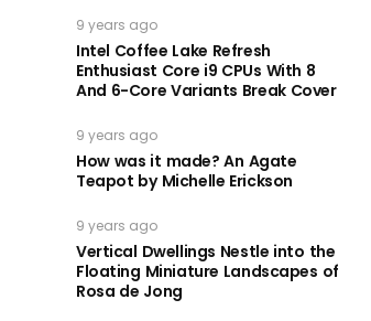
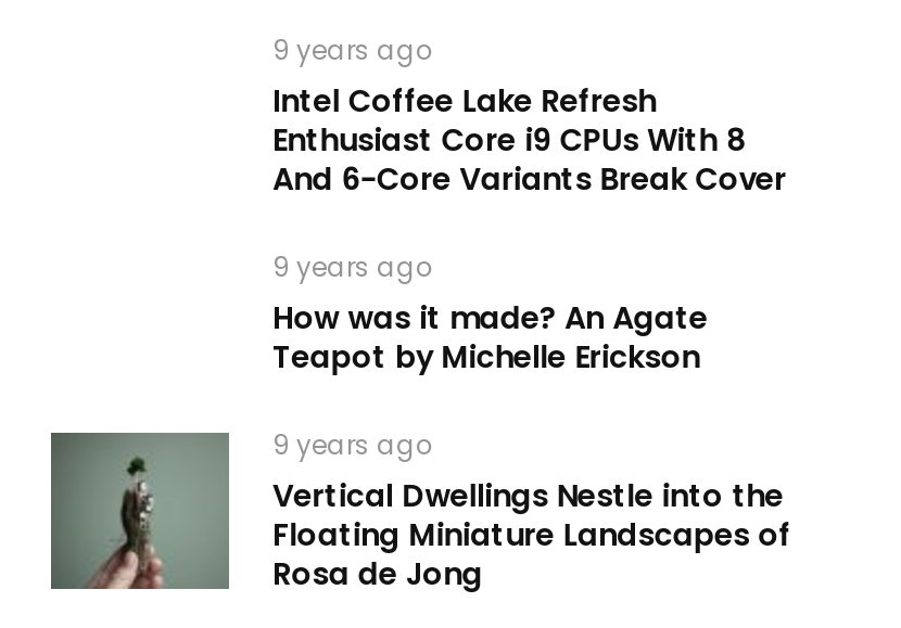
none -> [49,431,231,591] [image]

